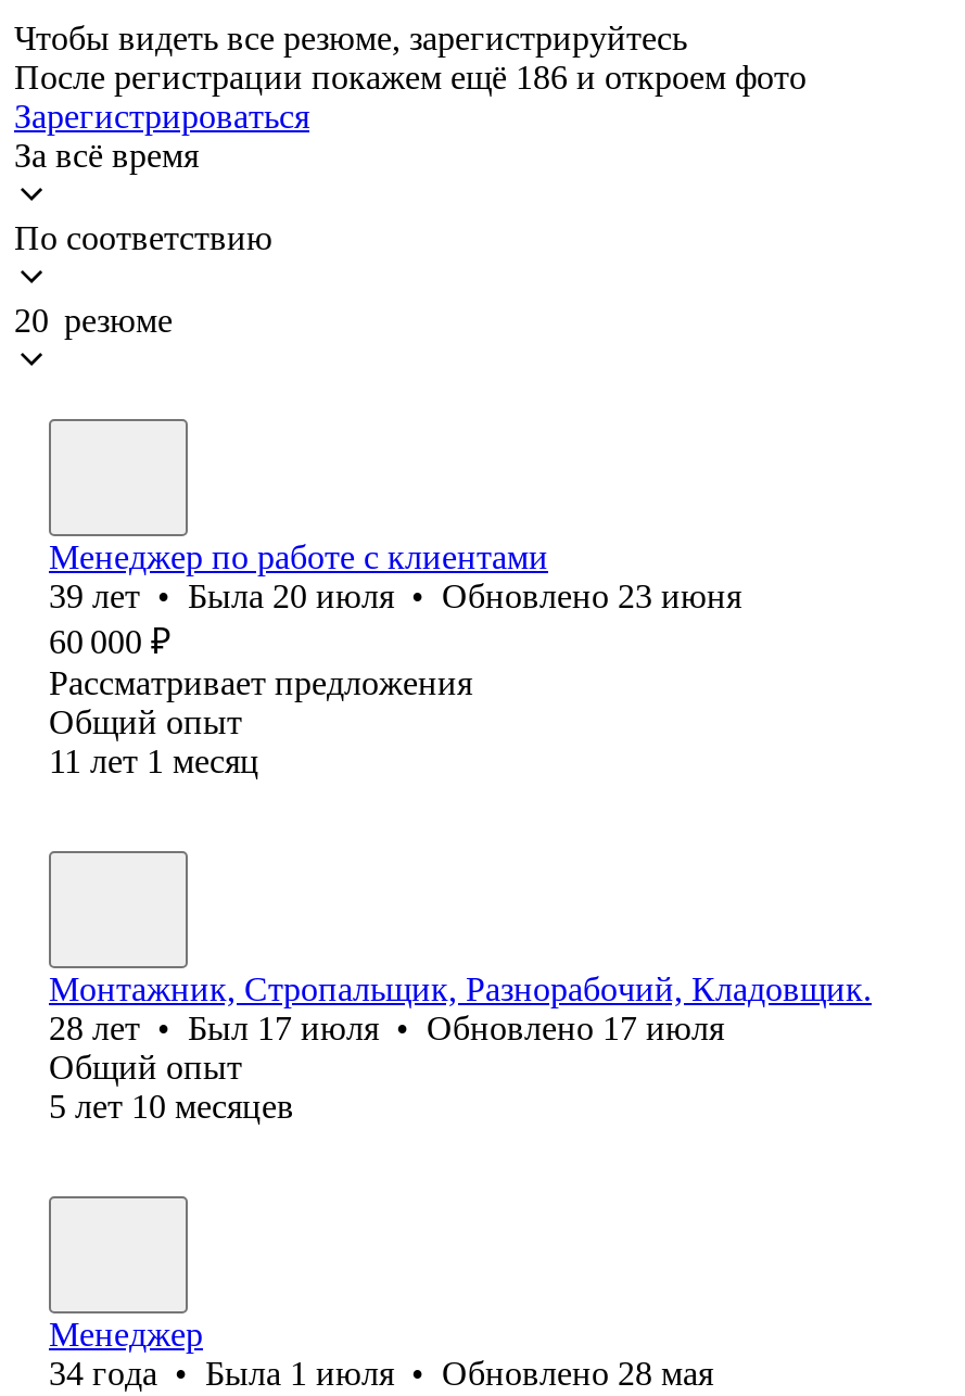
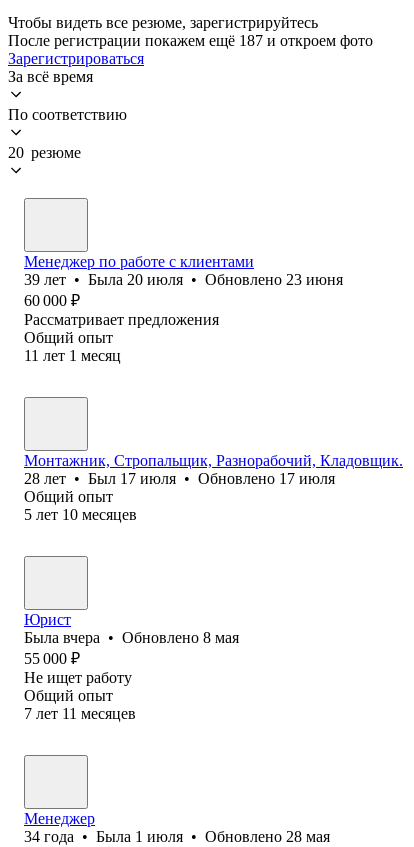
[14,58,807,95] После регистрации покажем ещё 186 и откроем фото -> [8,32,373,49] После регистрации покажем ещё 187 и откроем фото
none -> [24,611,239,722] Юрист | Была вчера • Обновлено 8 мая | 55 000 ₽ | Не ищет работу | Общий опыт | 7 лет 11 месяцев

